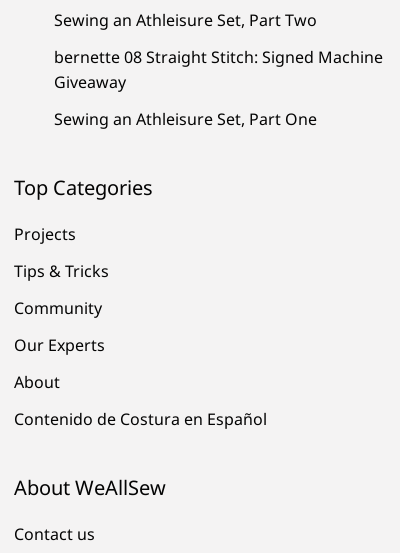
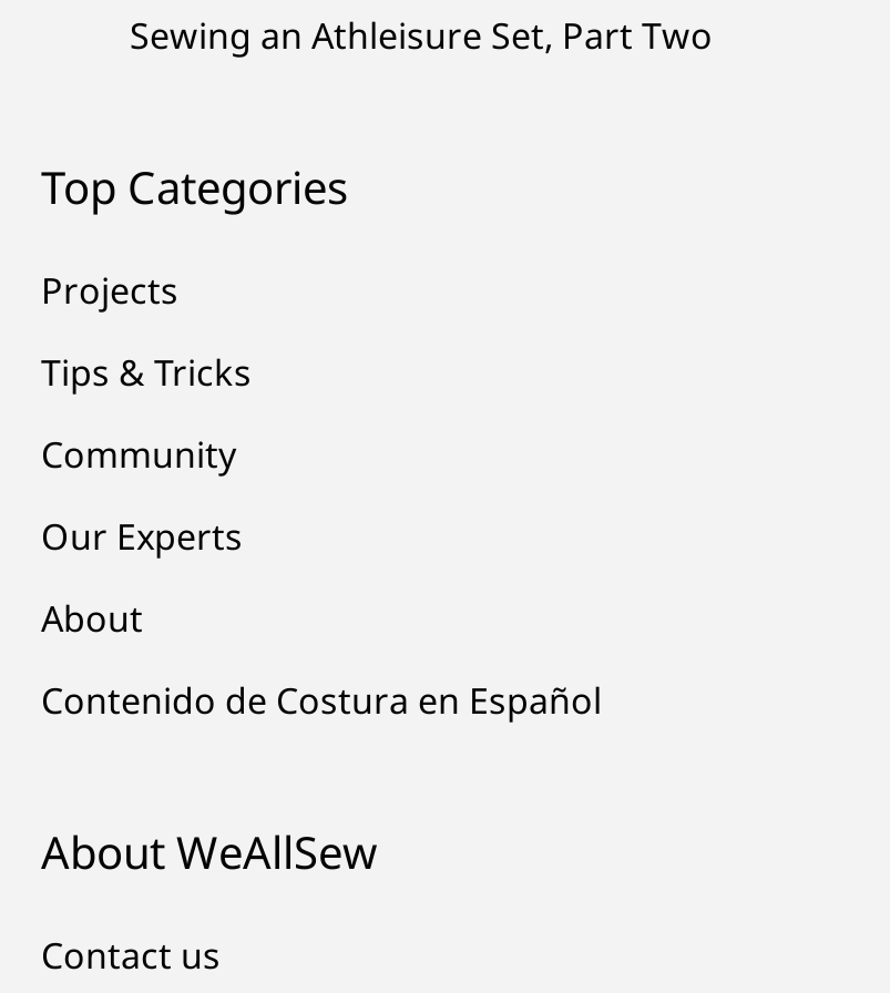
[54,46,383,130] bernette 08 Straight Stitch: Signed Machine | Giveaway | Sewing an Athleisure Set, Part One -> none

